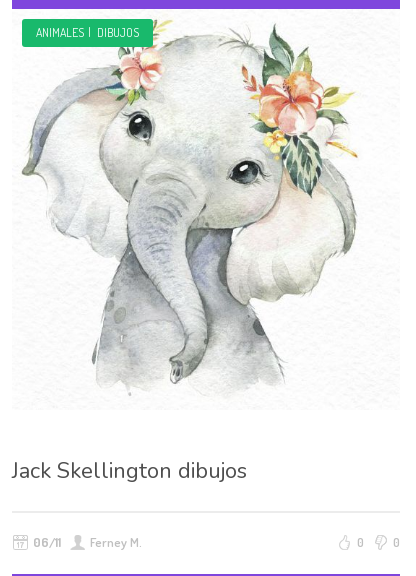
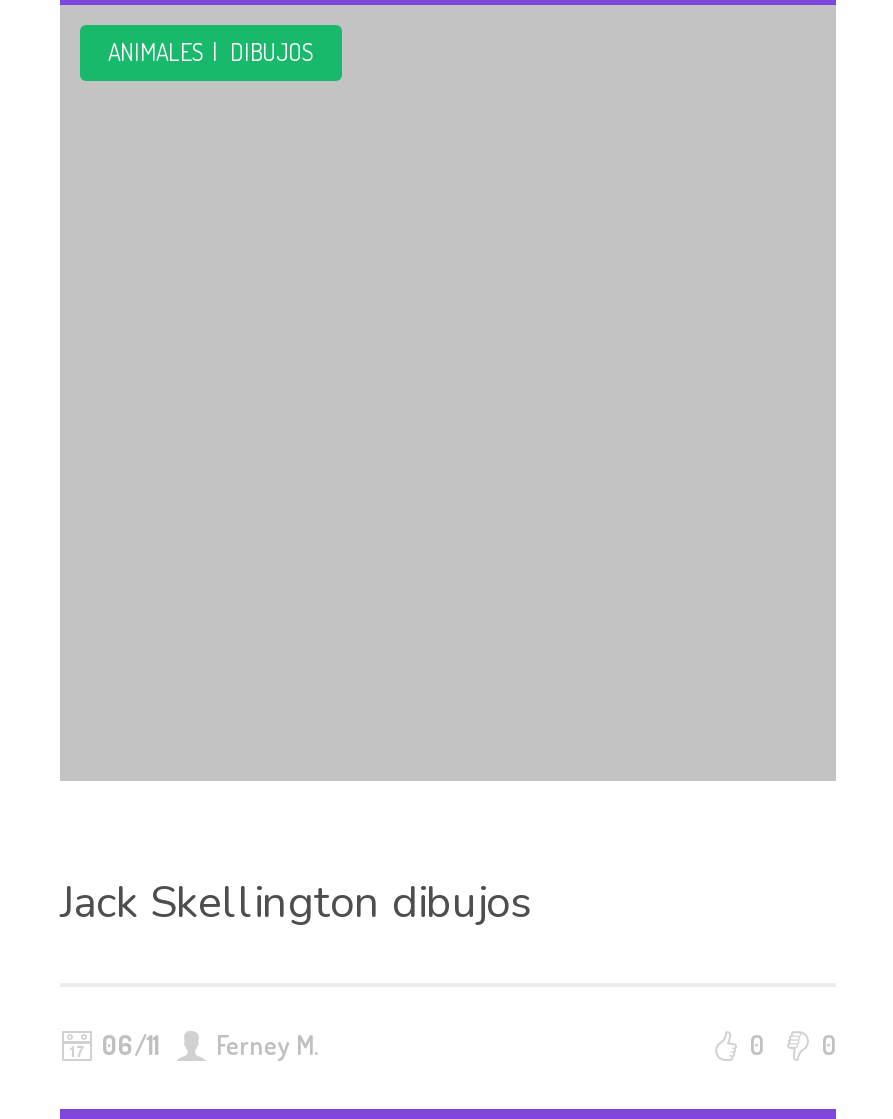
[13,9,399,396] [image] -> none

